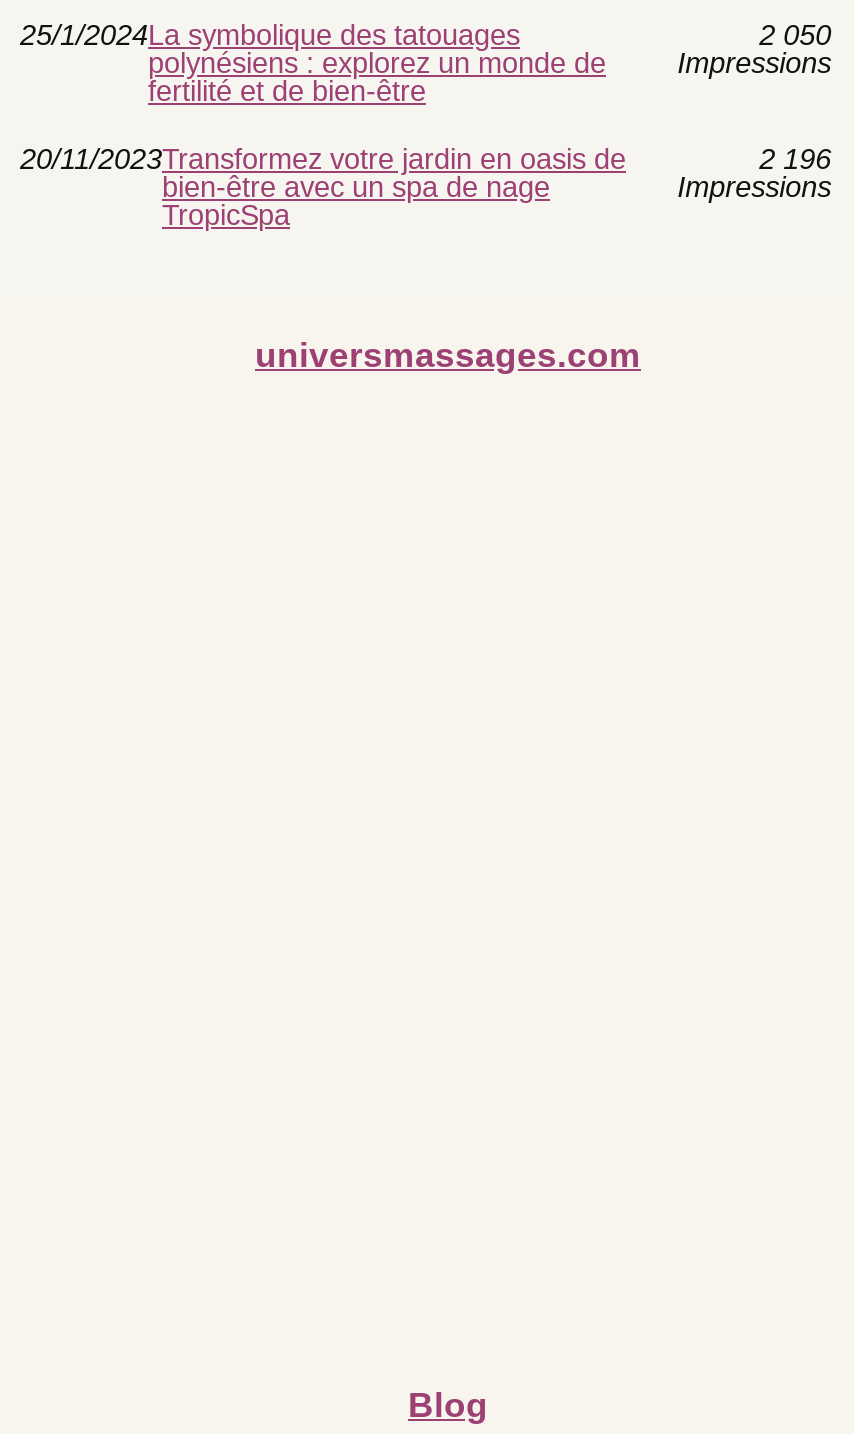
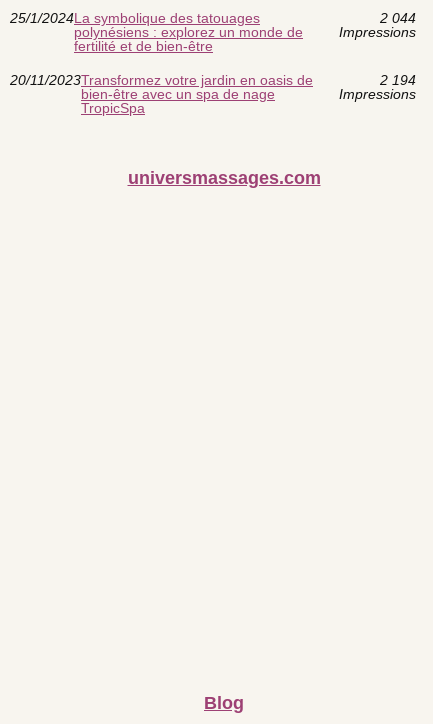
[759,19,831,51] 2 050 -> [380,10,416,26] 2 044
[759,143,831,175] 2 196 -> [380,72,416,88] 2 194

